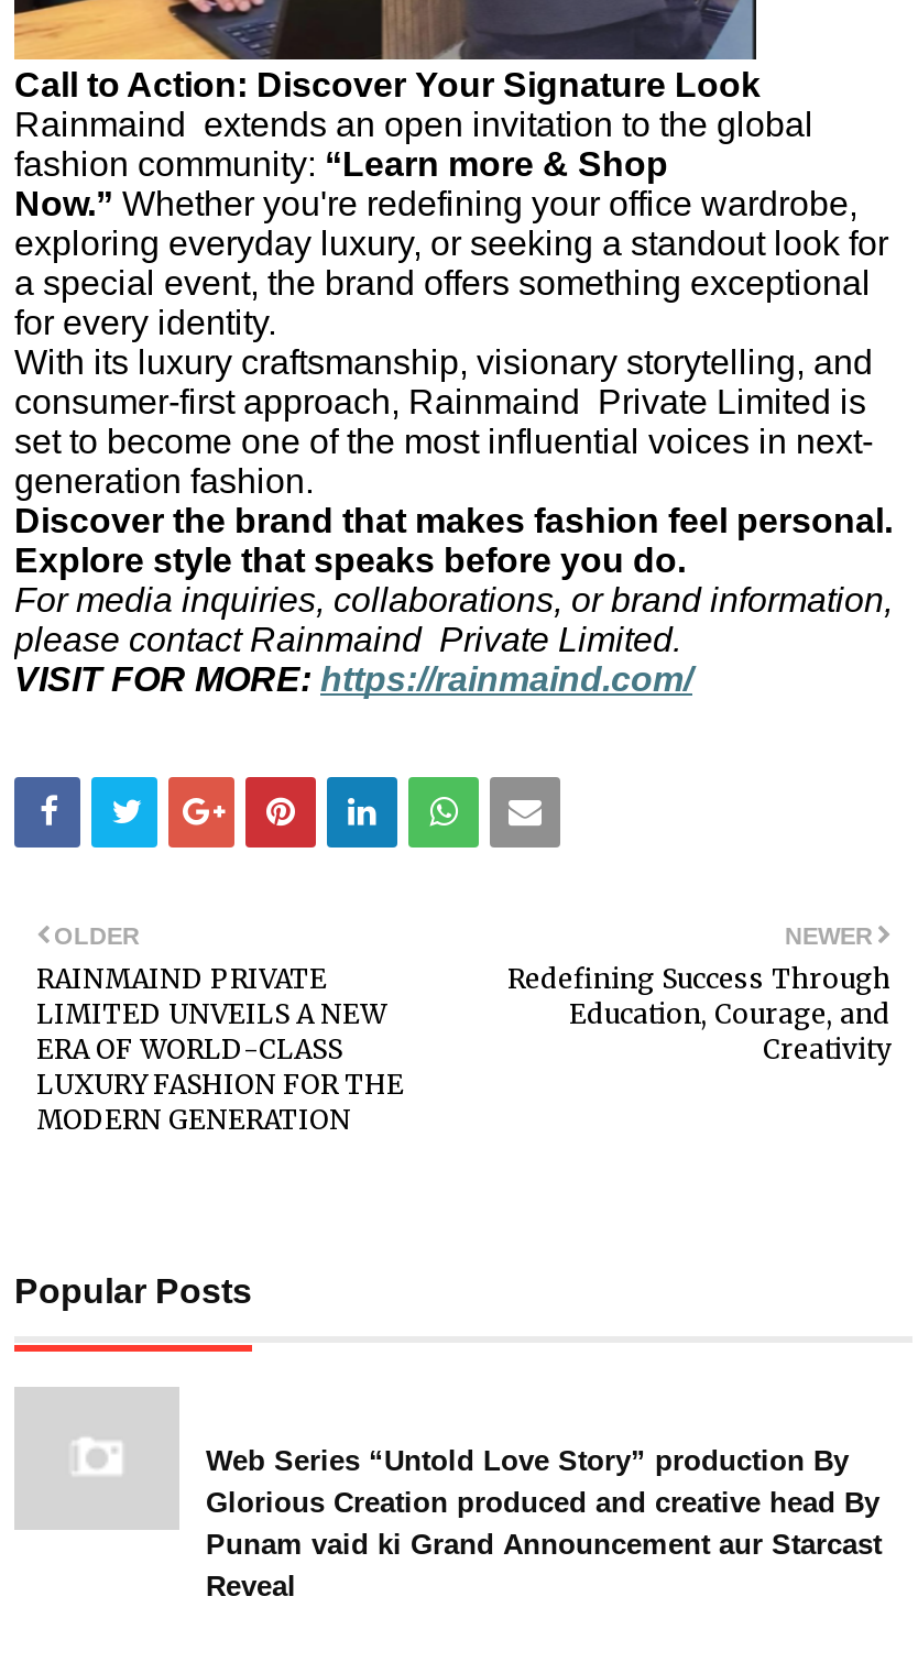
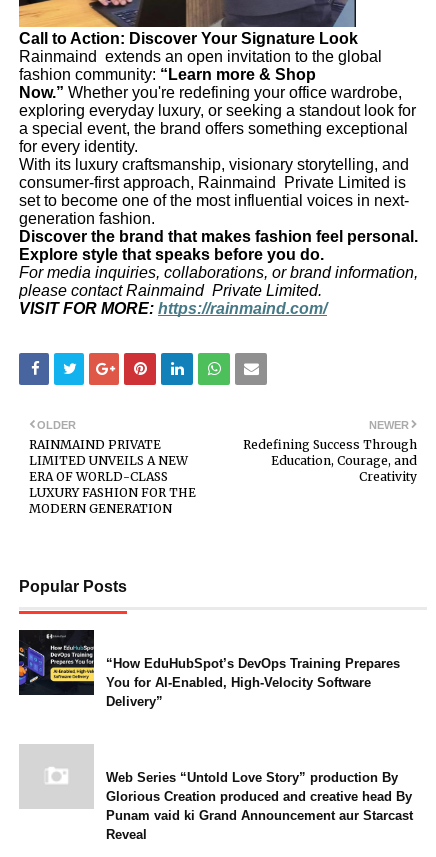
none -> [18,629,400,709] [image] | “How EduHubSpot’s DevOps Training Prepares | You for AI-Enabled, High-Velocity Software | Delivery”

